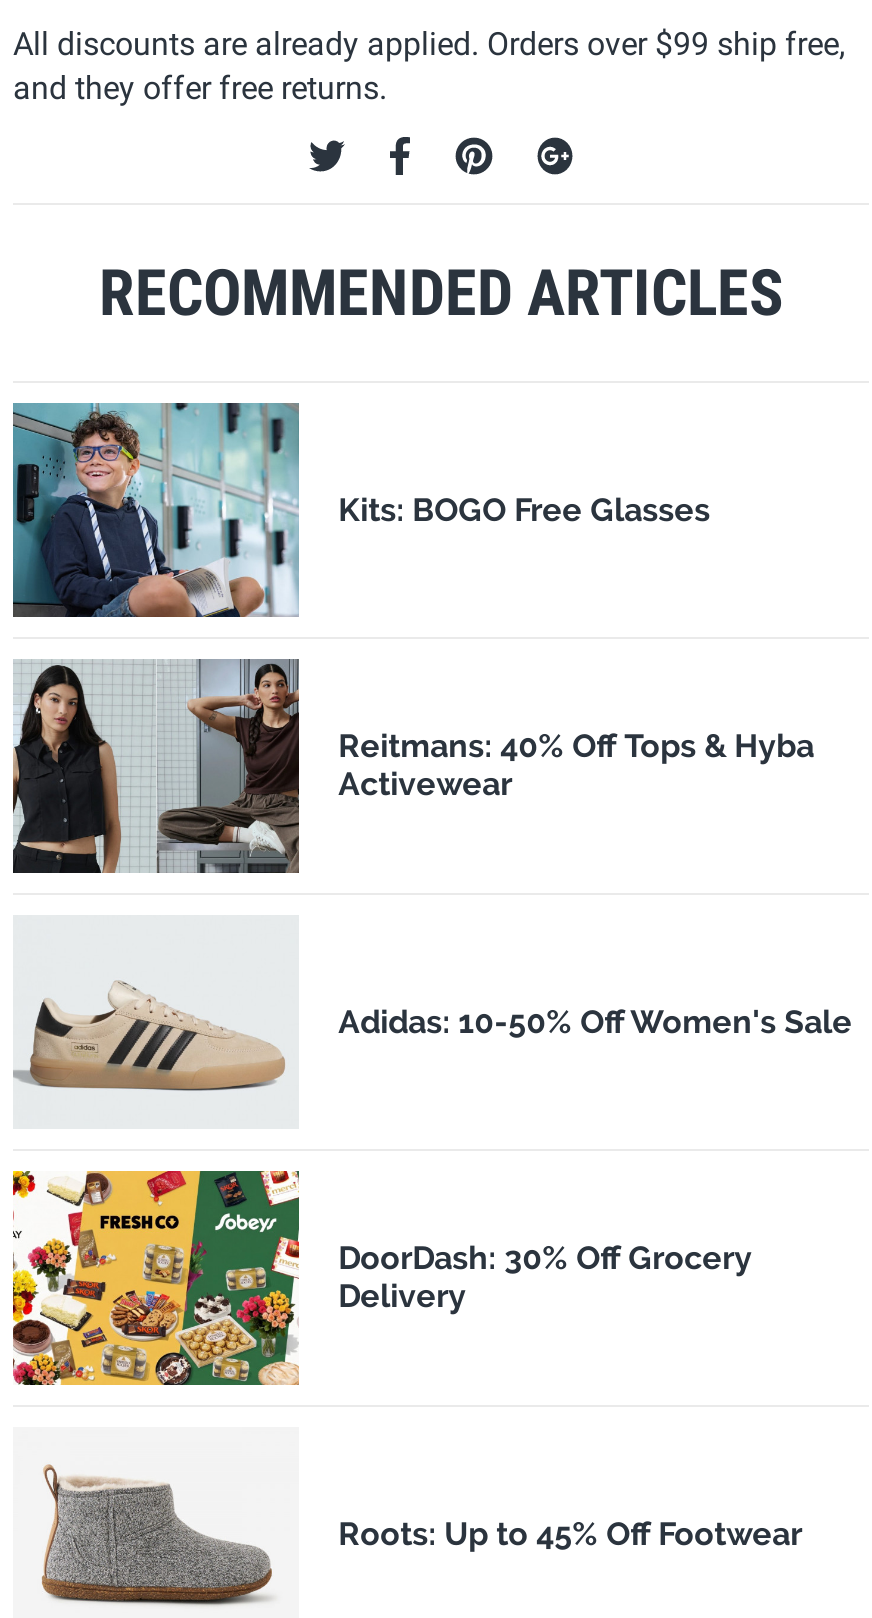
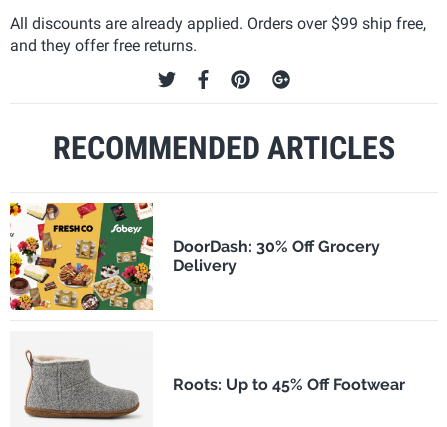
[11,401,710,619] [image] | Kits: BOGO Free Glasses -> none
[11,657,814,875] [image] | Reitmans: 40% Off Tops & Hyba | Activewear -> none
[13,979,852,1093] [image] | Adidas: 10-50% Off Women's Sale -> none

